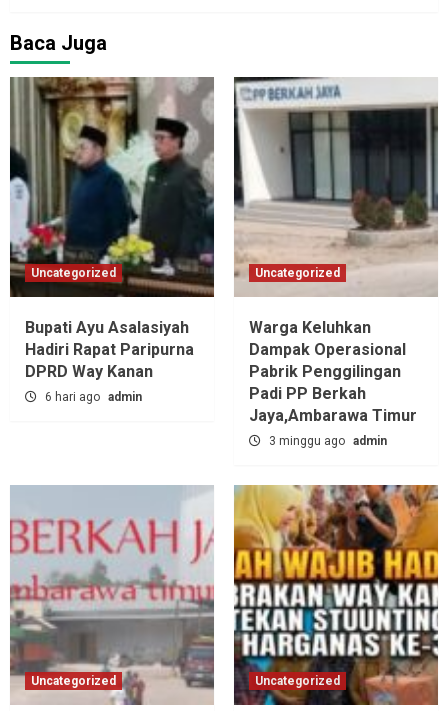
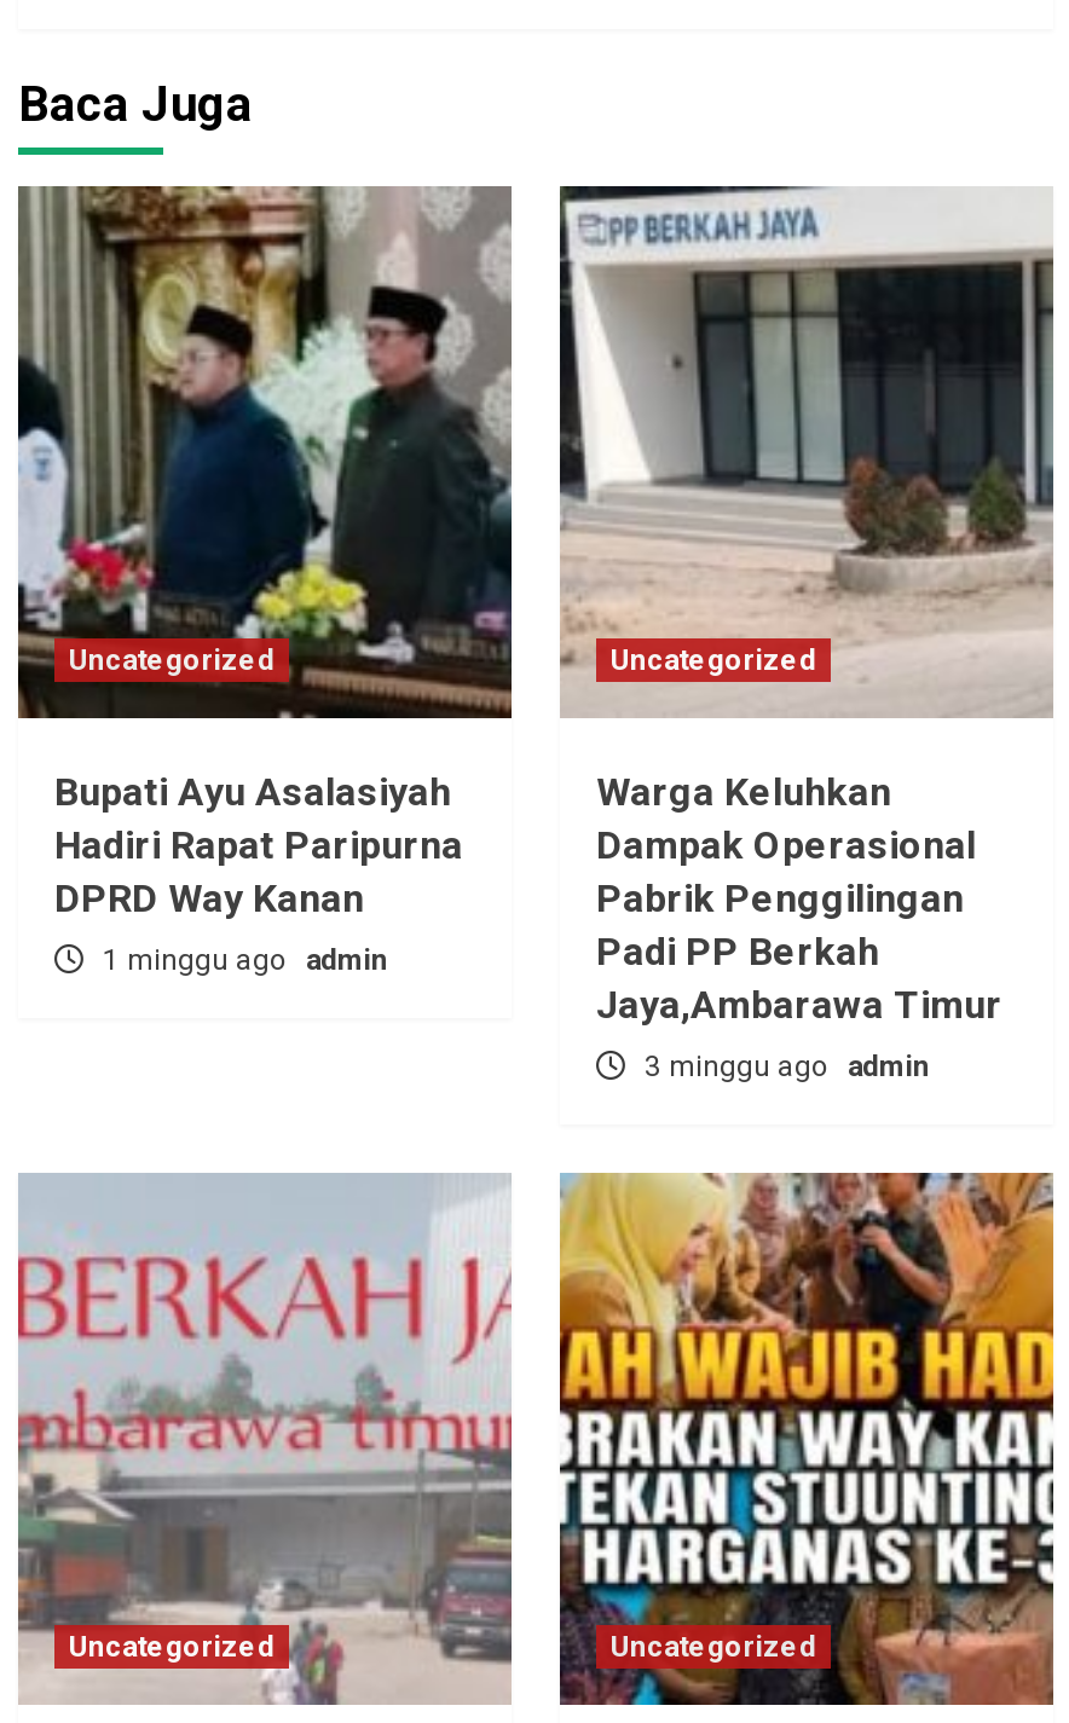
[45,390,142,404] 6 hari ago admin -> [103,944,388,978] 1 minggu ago admin

